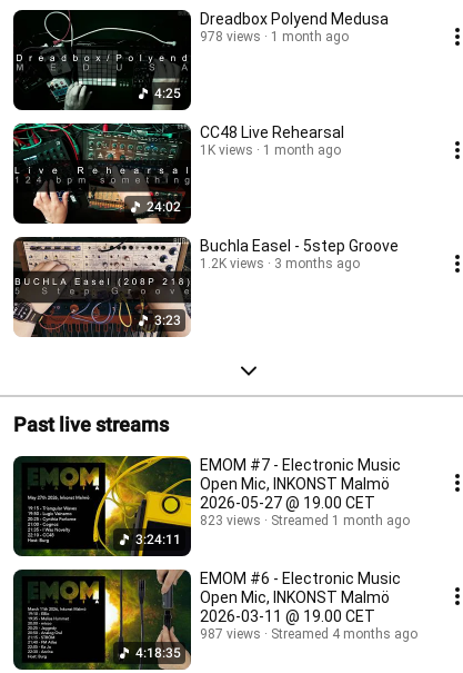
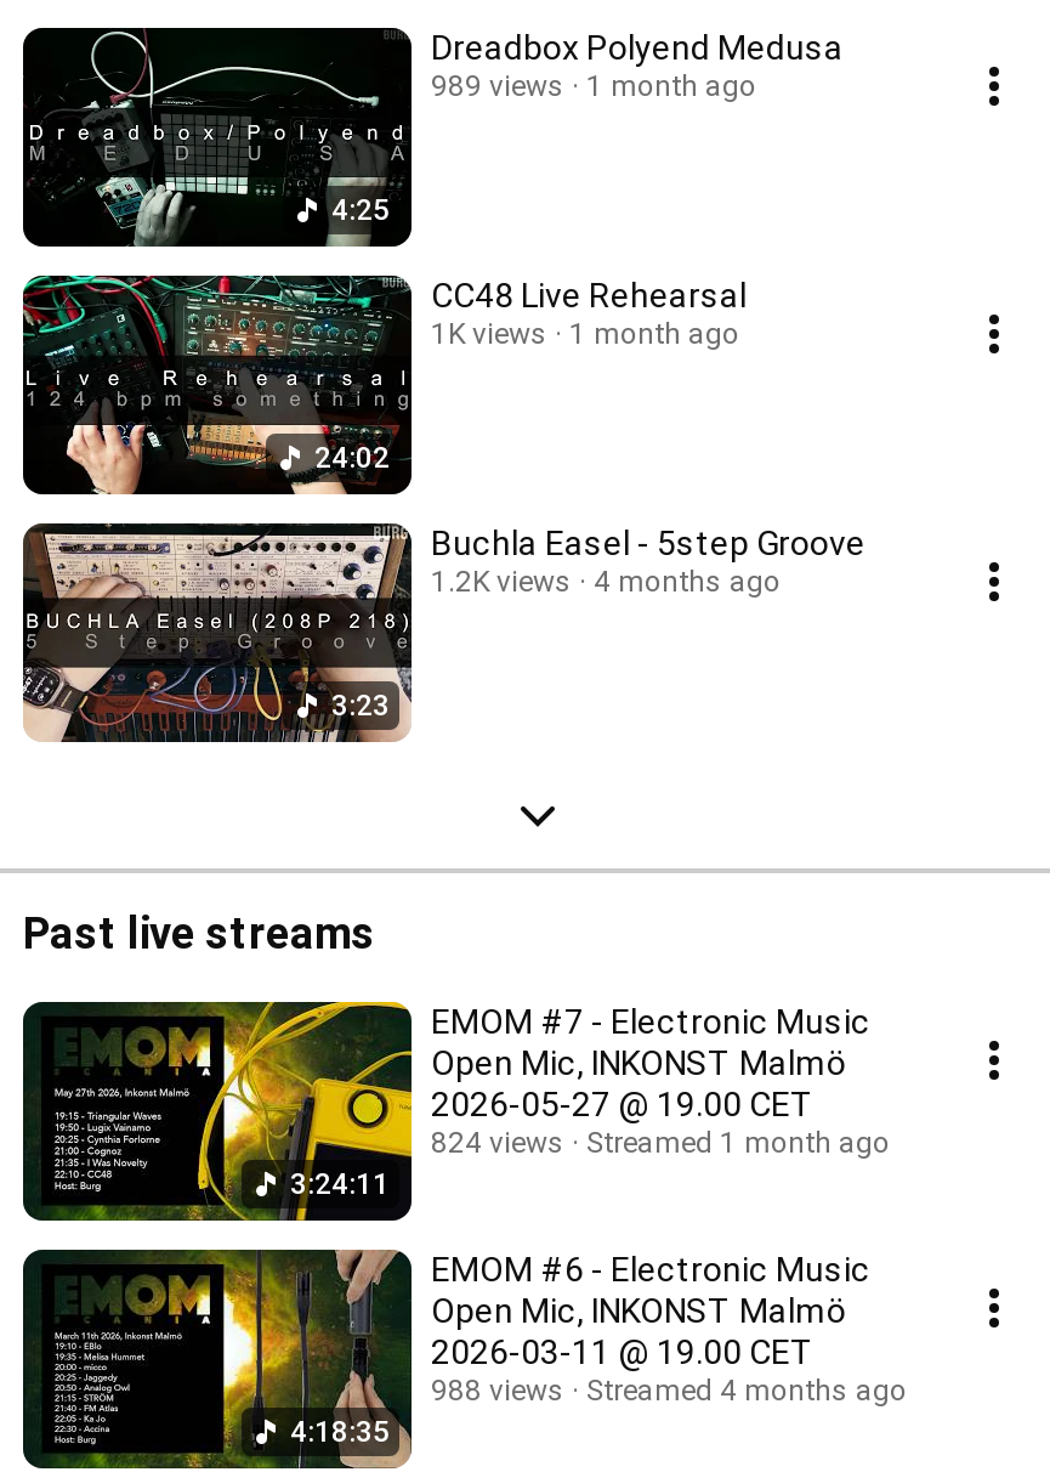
[200,28,349,44] 978 views 1 month ago -> [431,68,756,102] 989 views 1 month ago
[200,255,360,271] 1.2K views 3 months ago -> [431,564,781,598] 1.2K views 4 months ago
[200,512,410,528] 823 views Streamed 1 month ago -> [431,1125,890,1159] 824 views Streamed 1 month ago
[200,626,417,641] 987 views Streamed 4 months ago -> [431,1372,907,1406] 988 views Streamed 4 months ago

